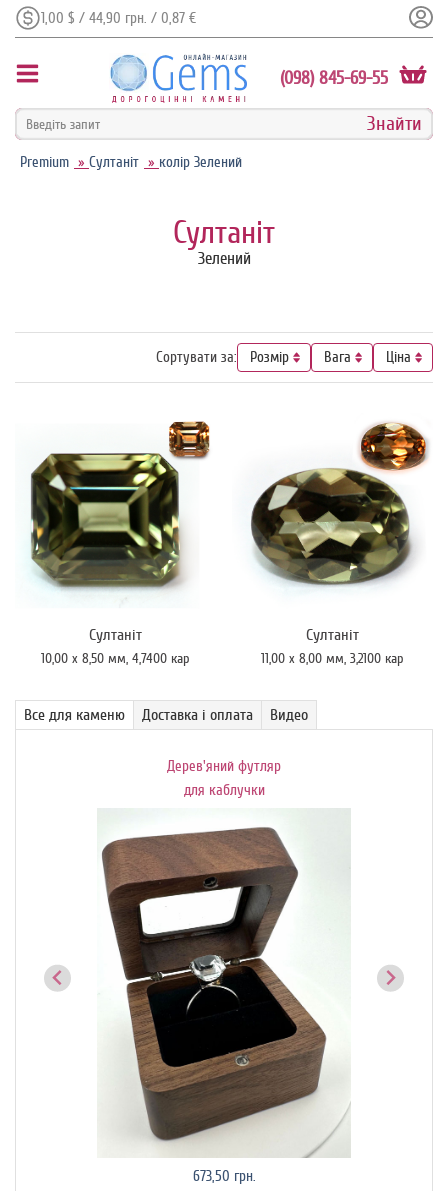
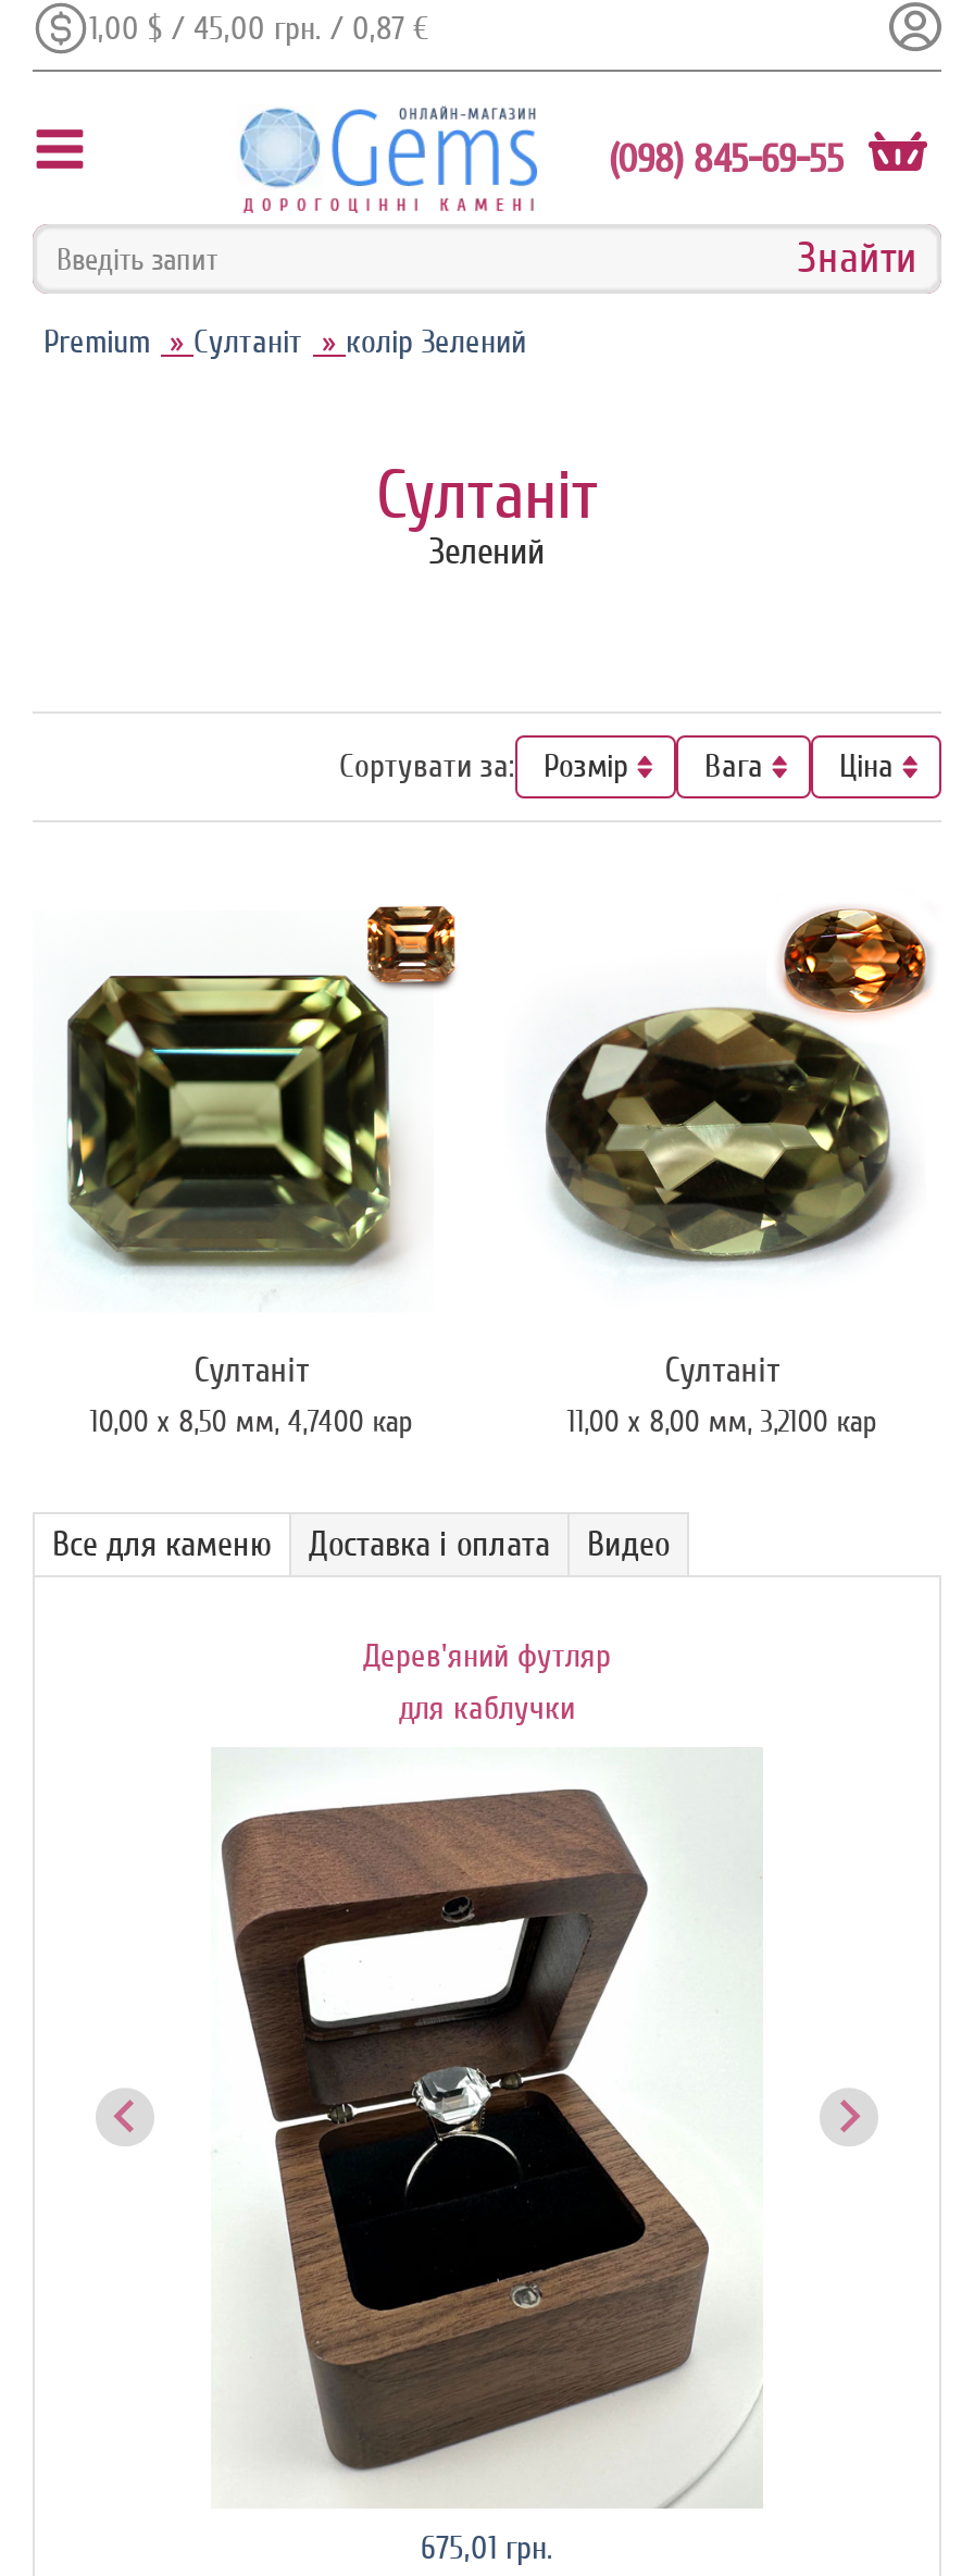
[41,9,196,26] 1,00 $ / 44,90 грн. / 0,87 € -> [89,10,428,47] 1,00 $ / 45,00 грн. / 0,87 €
[192,1168,255,1185] 673,50 грн. -> [421,2529,553,2566] 675,01 грн.

